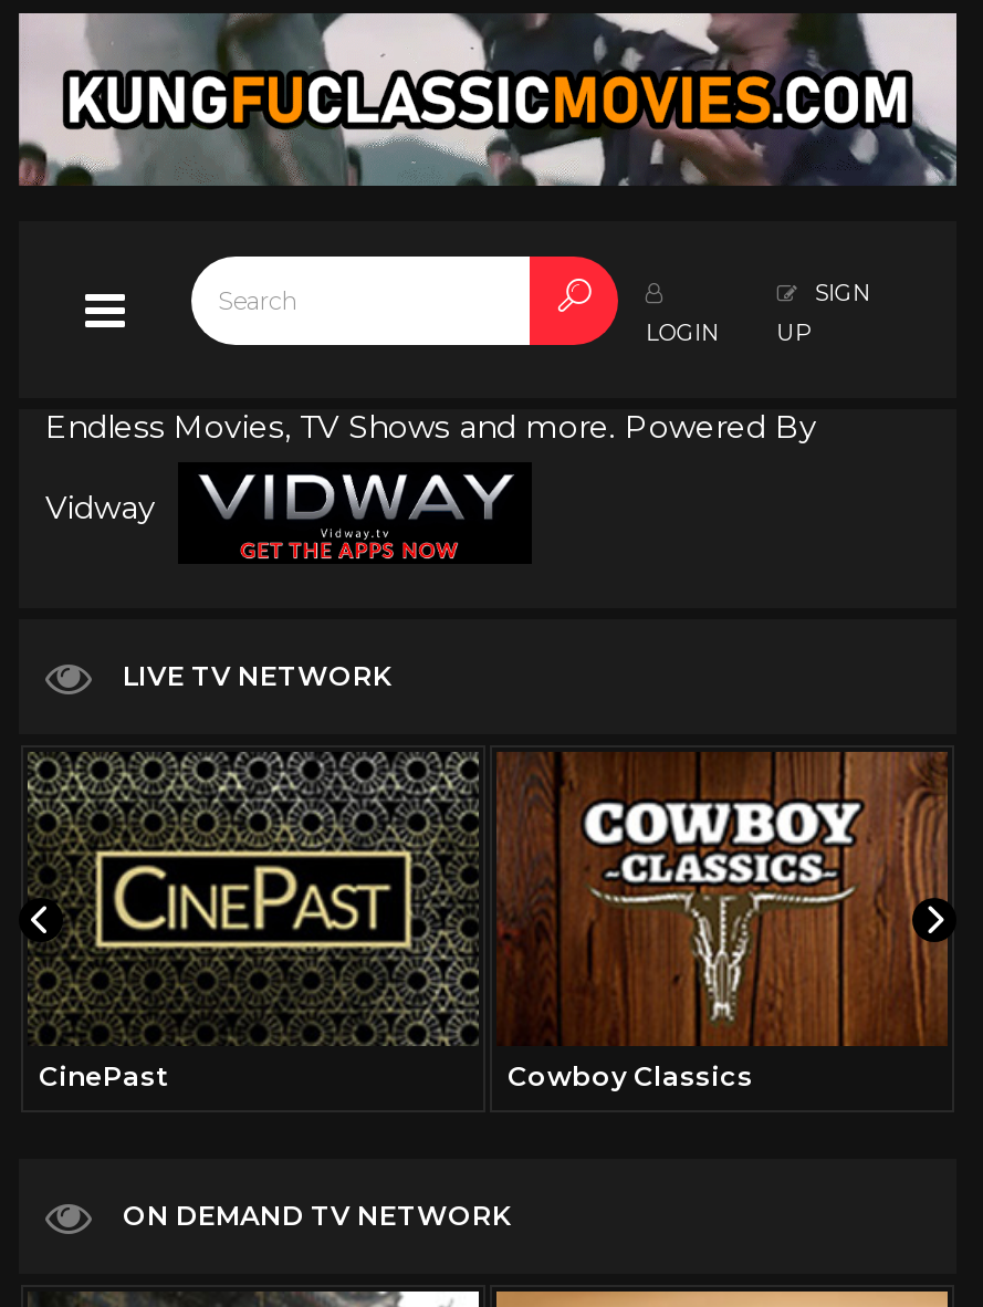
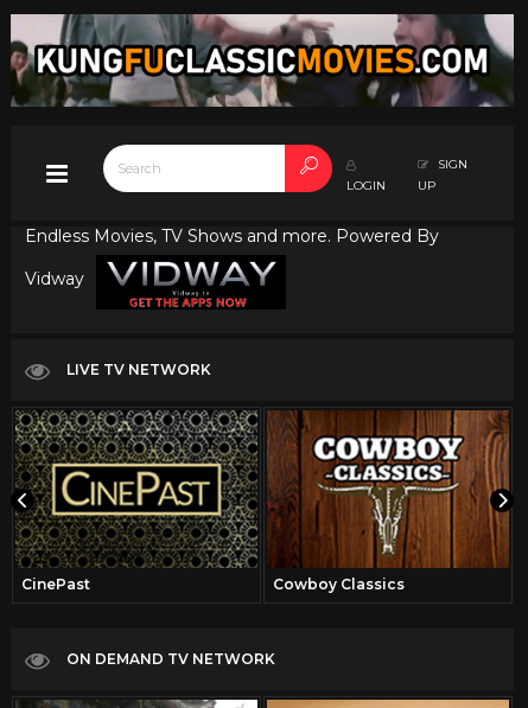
[17,11,959,188] [image] -> [11,13,514,108] [image]

